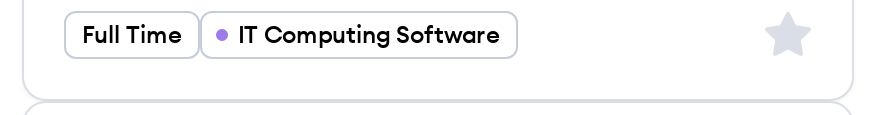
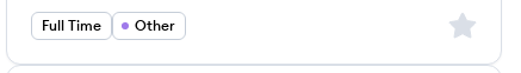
[238,19,500,49] IT Computing Software -> [135,16,175,34] Other

